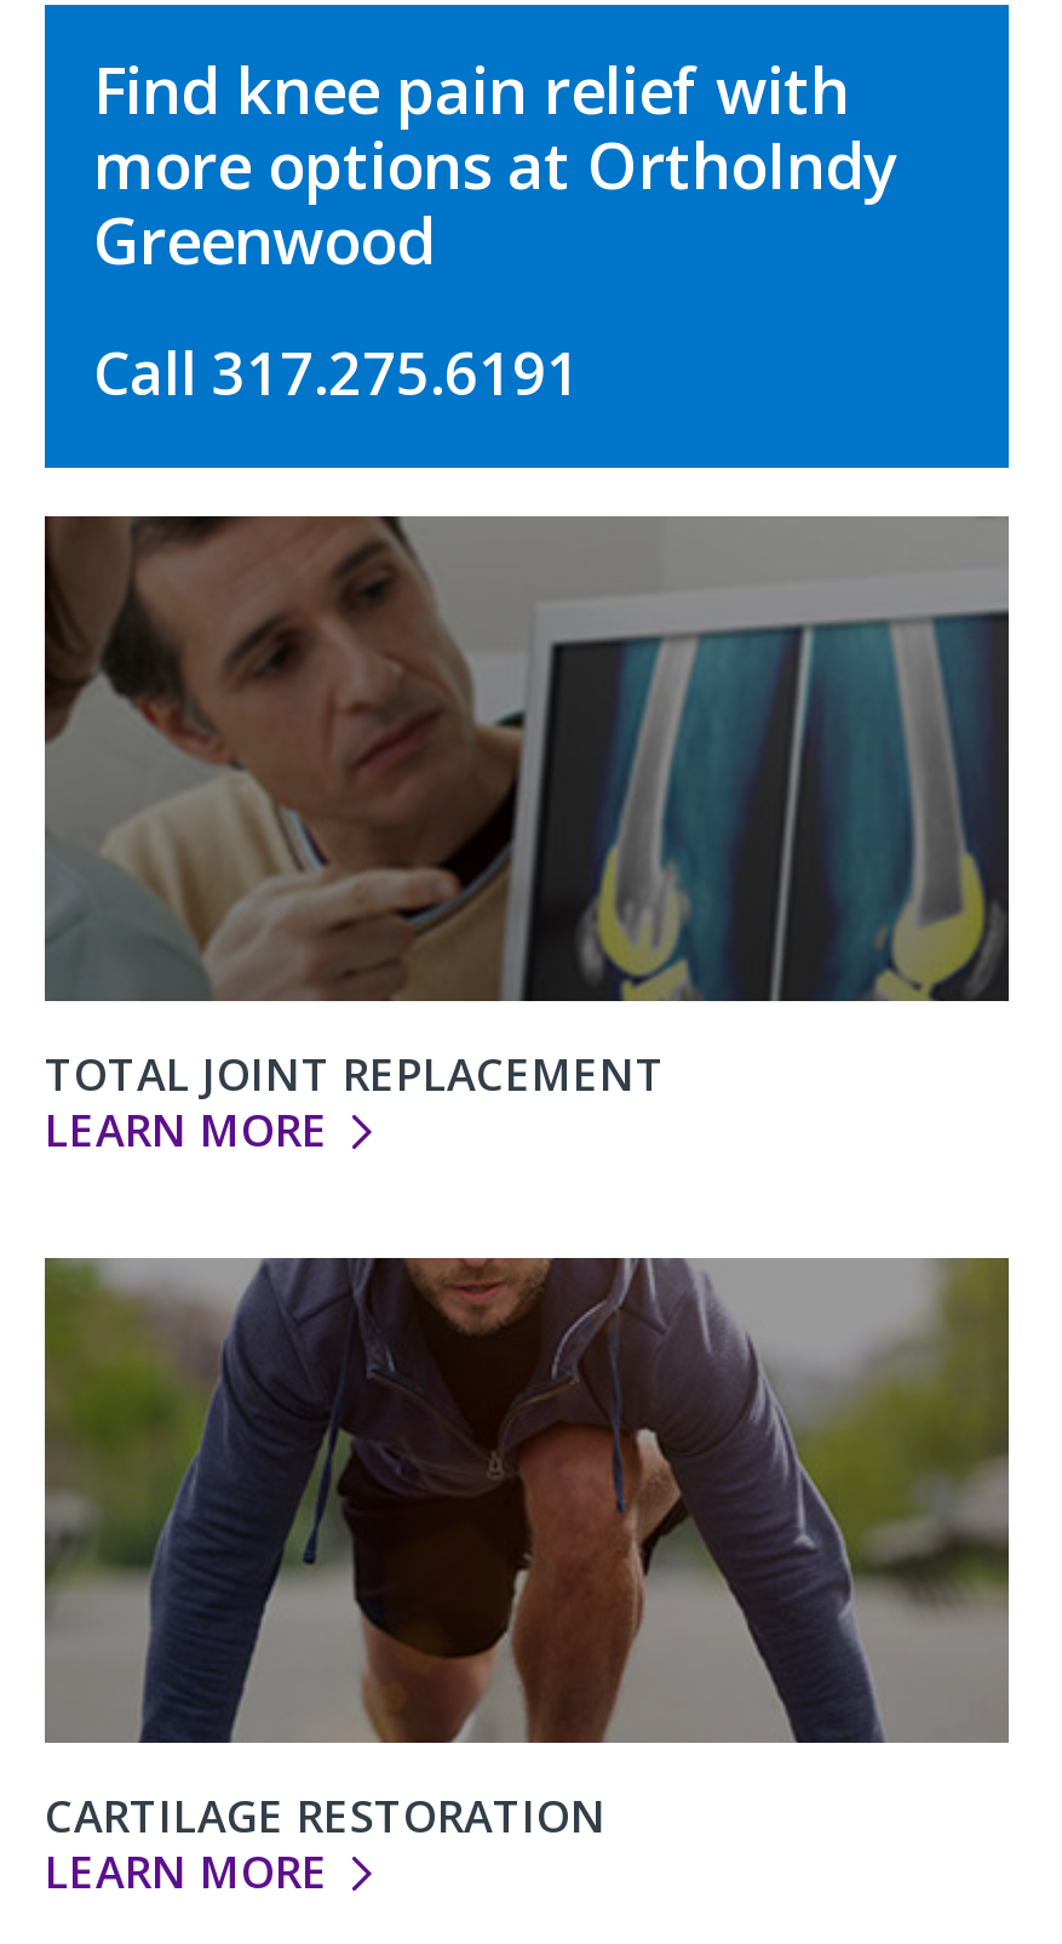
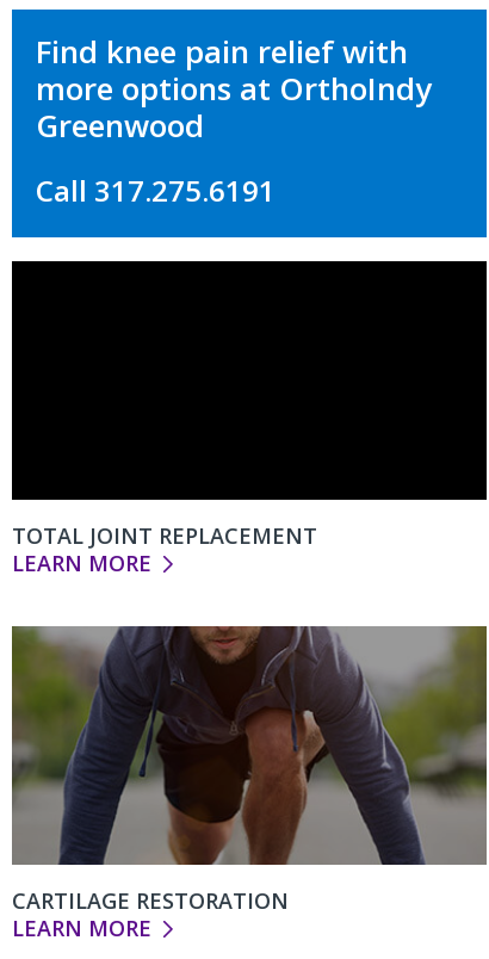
[42,514,1009,1004] [image] -> none

